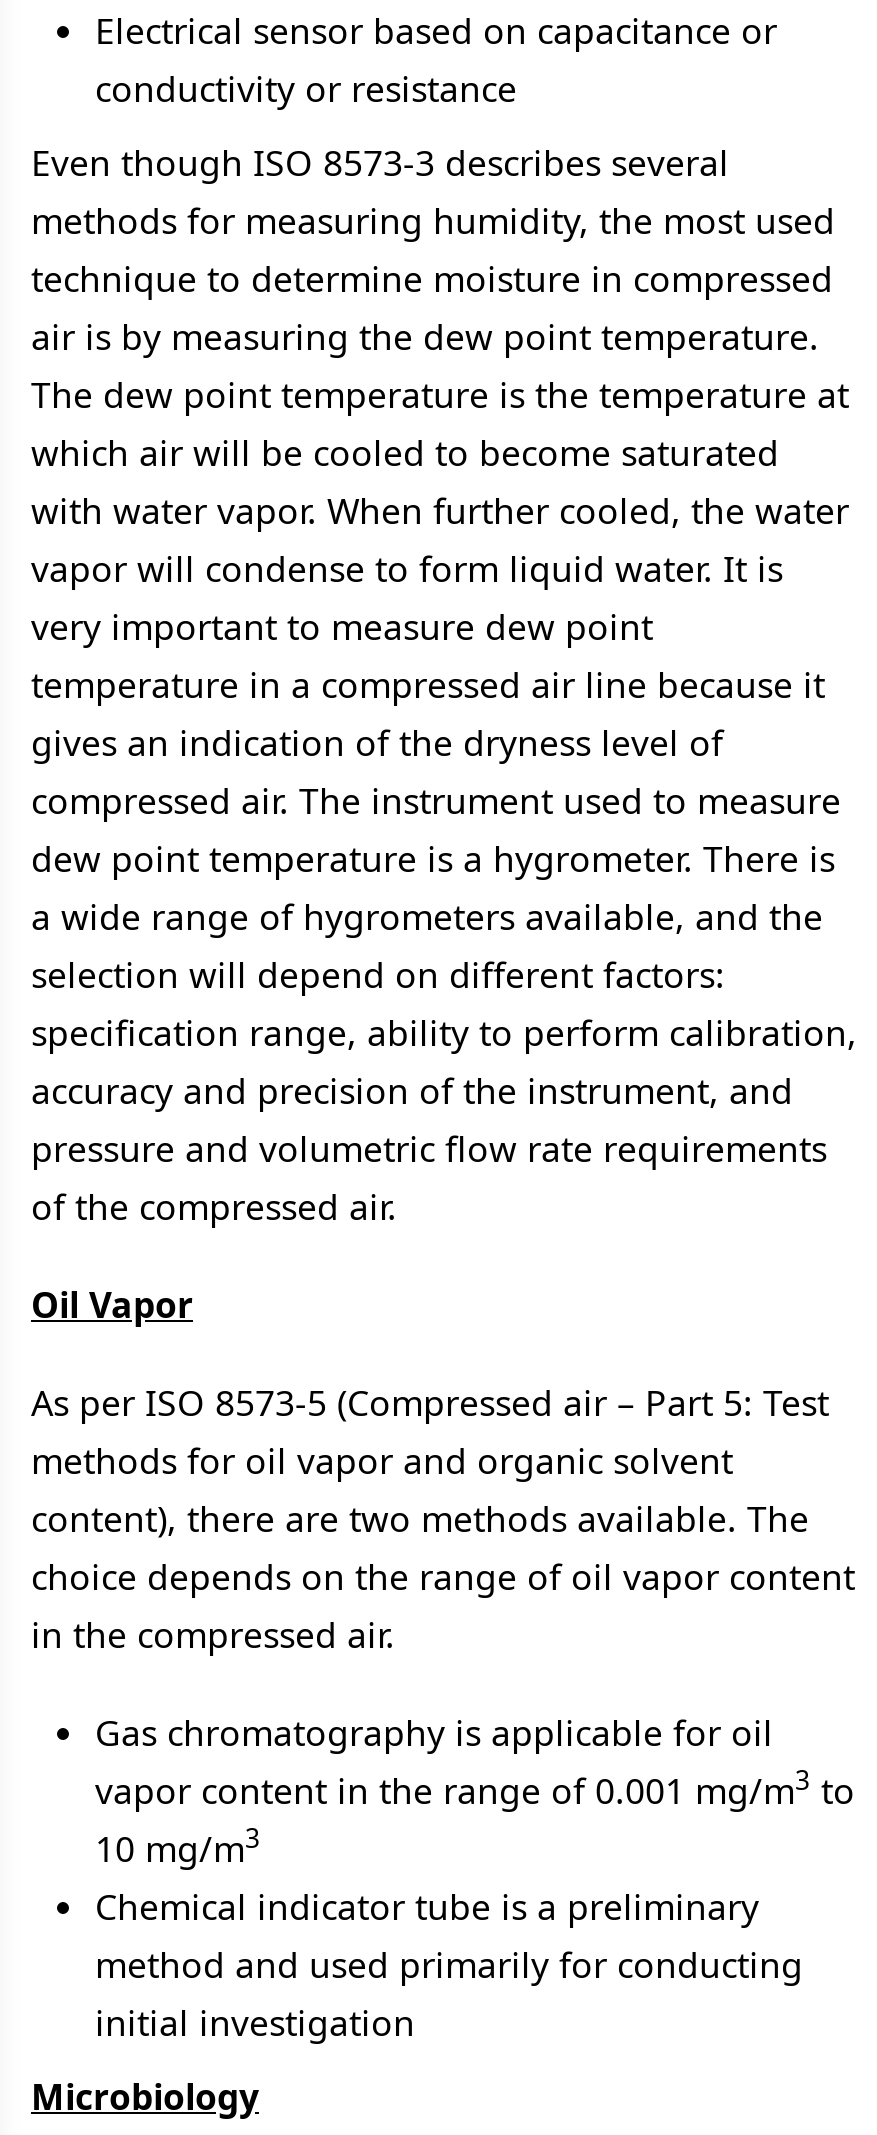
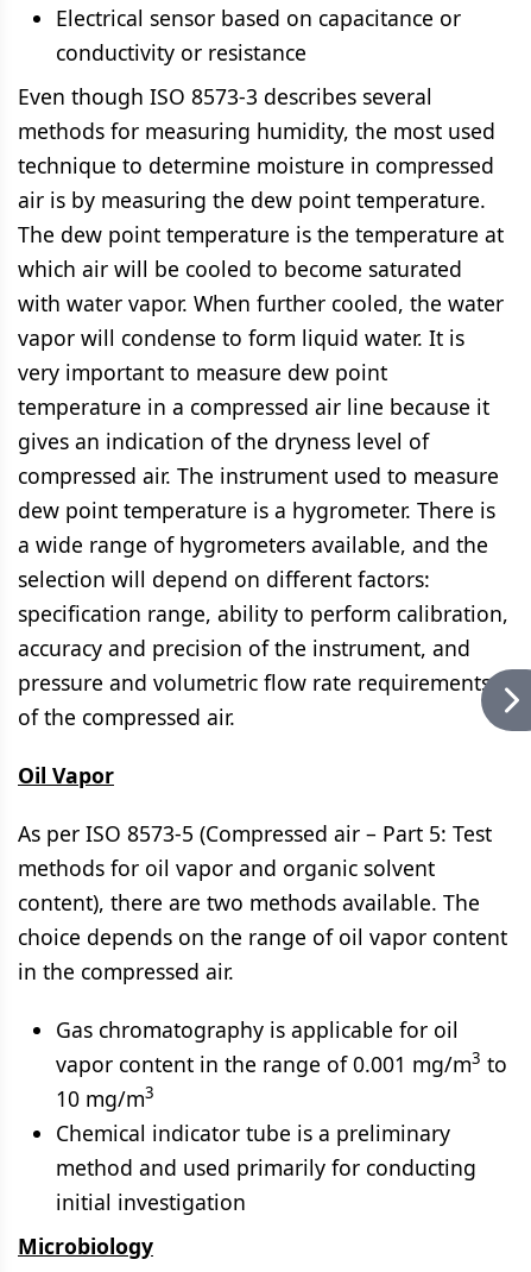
none -> [480,668,527,732] [image]

